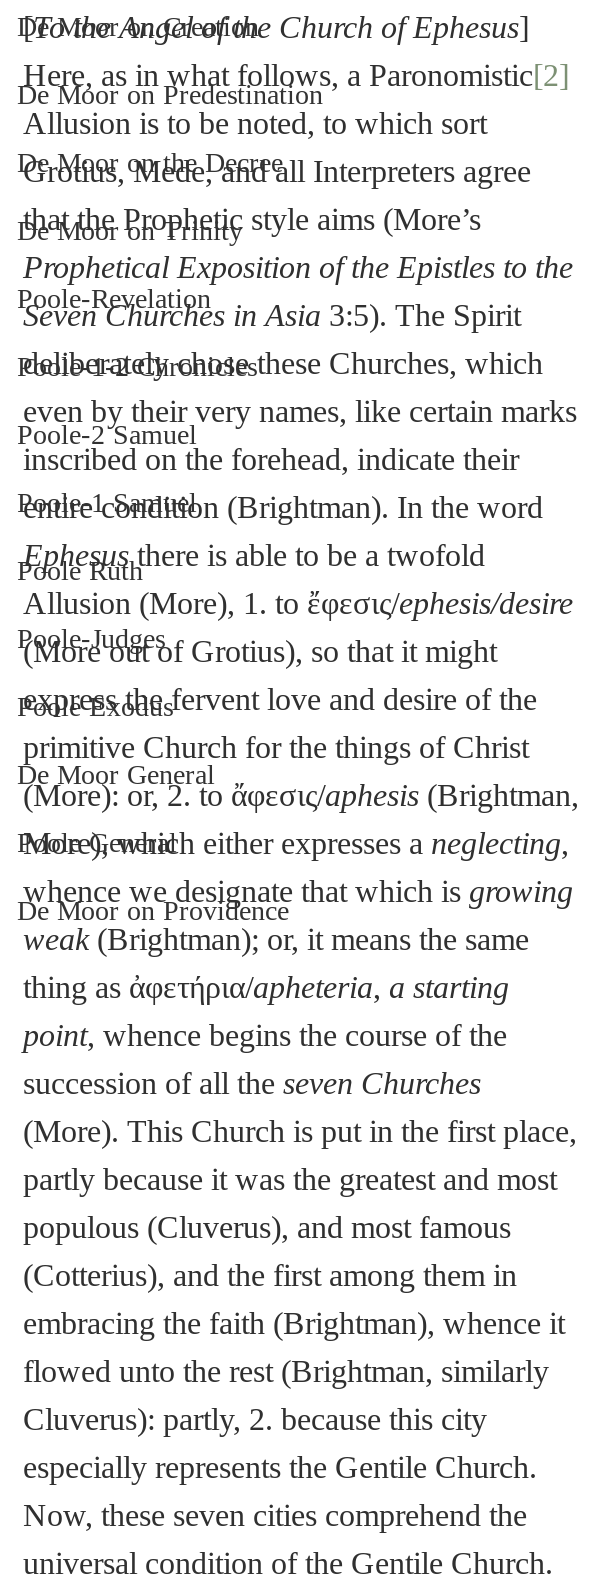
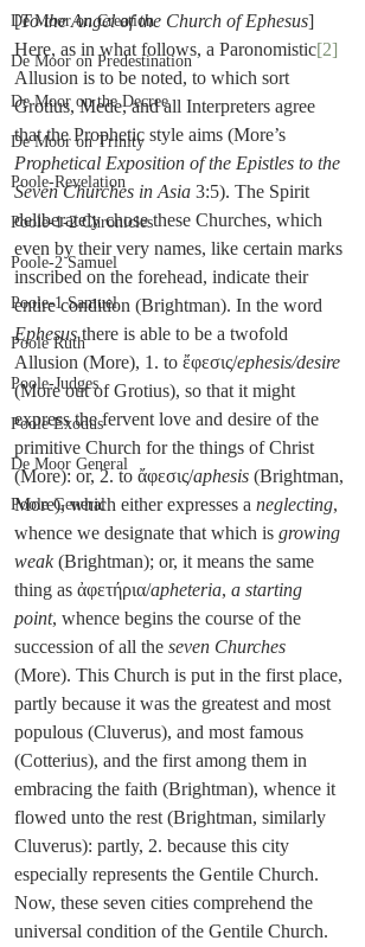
[17,896,289,926] De Moor on Providence -> none

